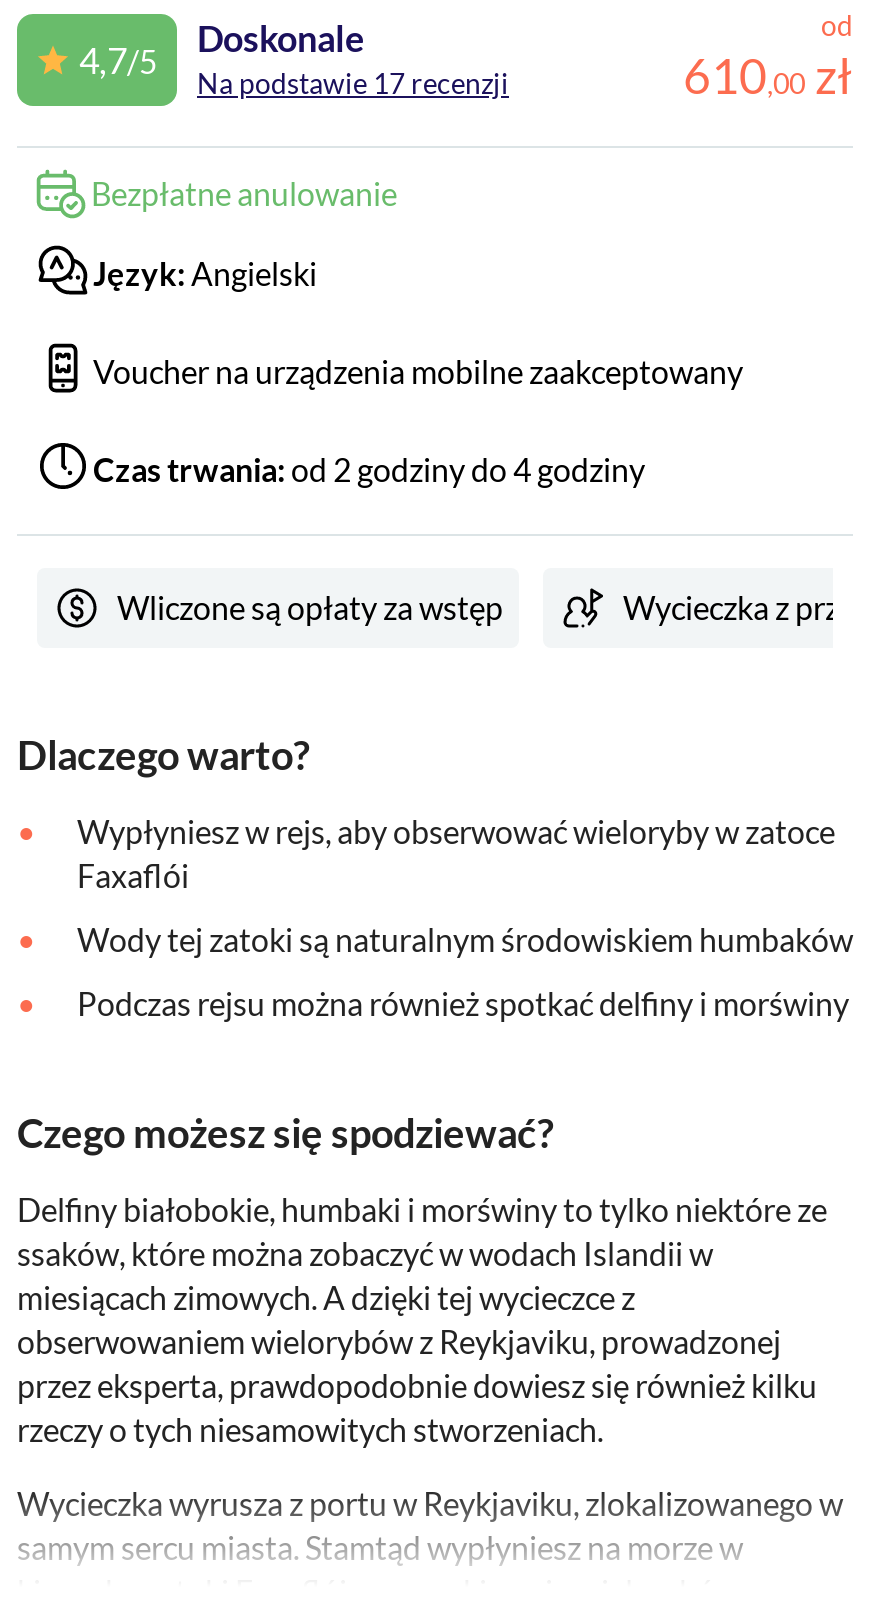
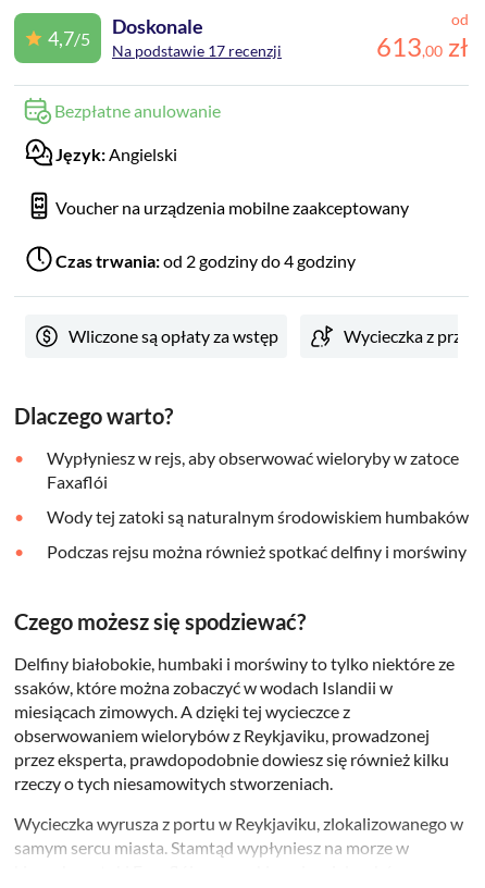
[683,47,853,105] 610,00 zł -> [376,31,469,62] 613,00 zł

